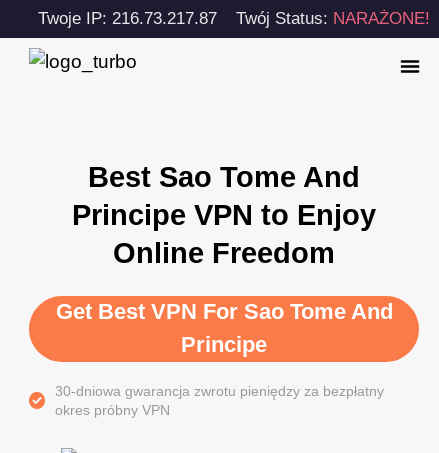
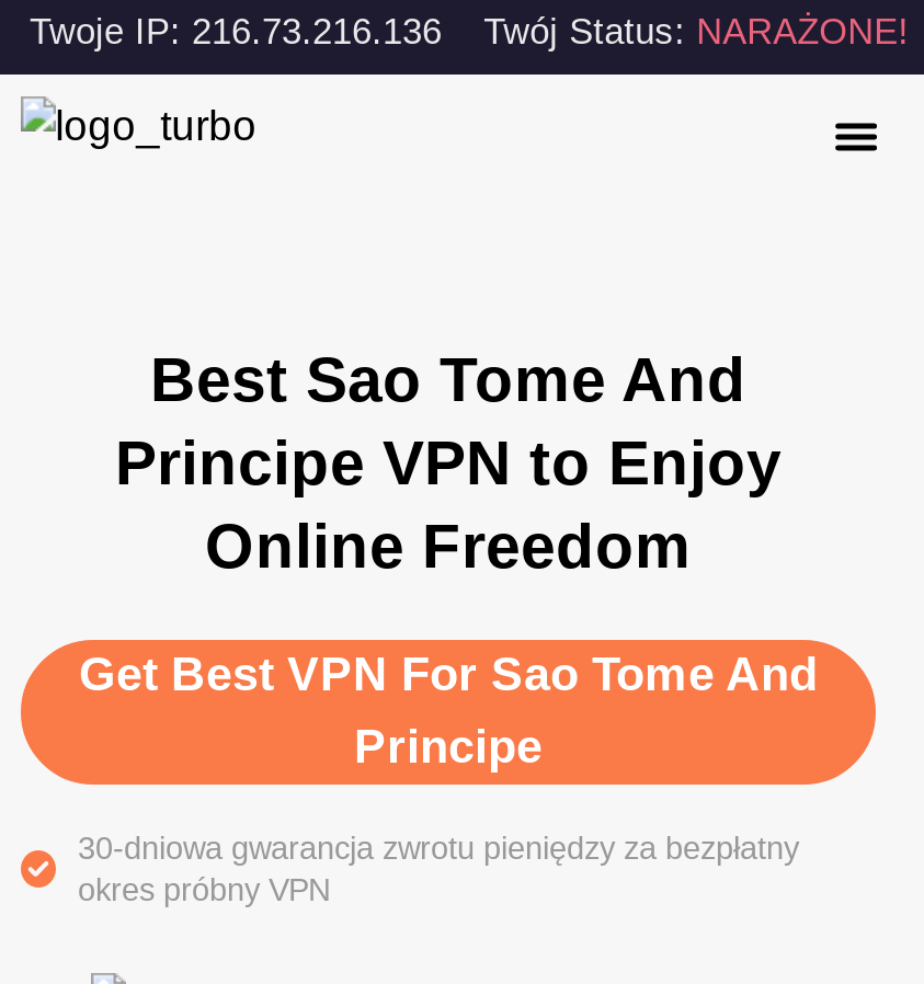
[37,9,430,28] Twoje IP: 216.73.217.87 Twój Status: NARAŻONE! -> [30,11,909,53] Twoje IP: 216.73.216.136 Twój Status: NARAŻONE!

